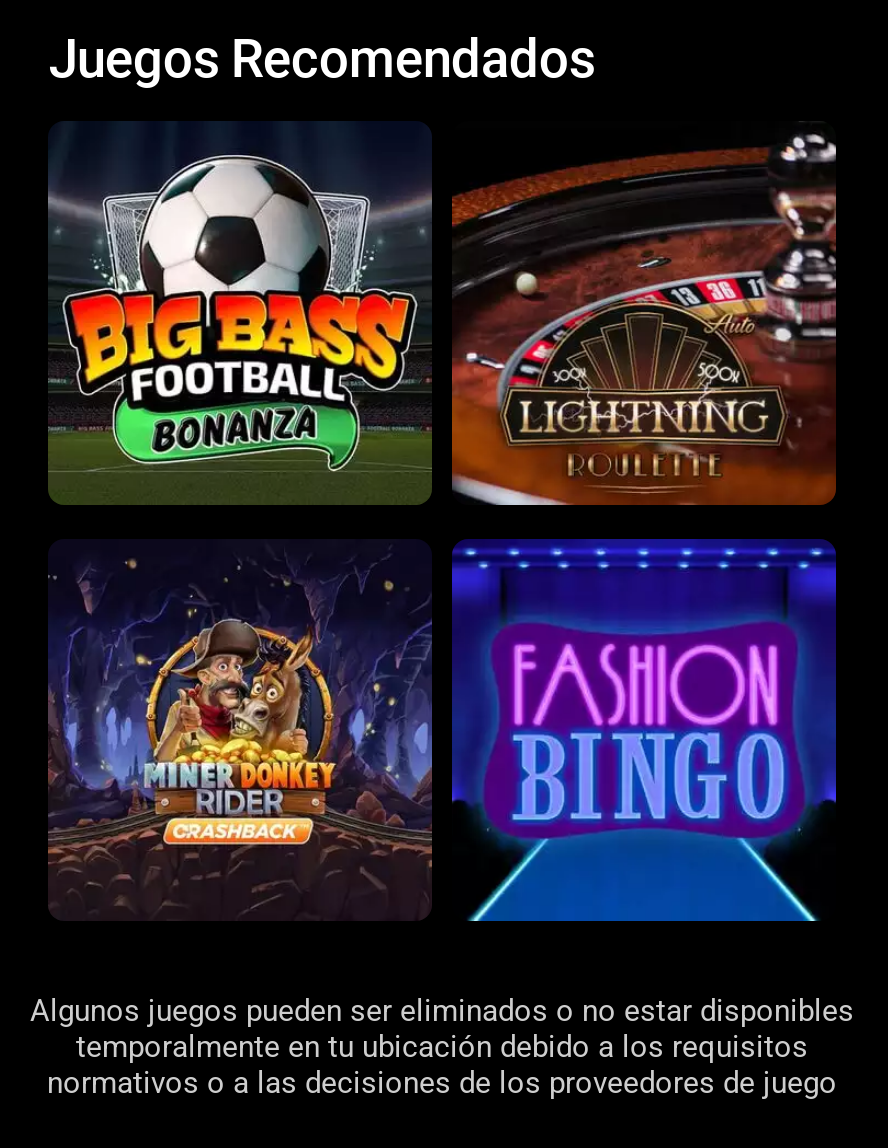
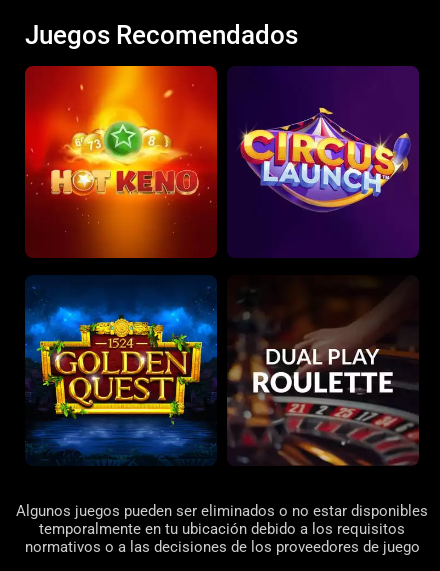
[46,121,434,505] [image] -> [24,65,218,258] [image]
[450,123,838,507] [image] -> [227,66,419,258] [image]
[450,537,838,923] [image] -> [226,275,420,467] [image]
[46,559,434,919] [image] -> [25,285,217,465] [image]

